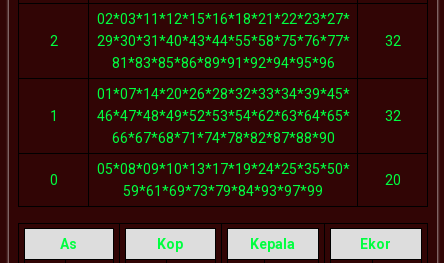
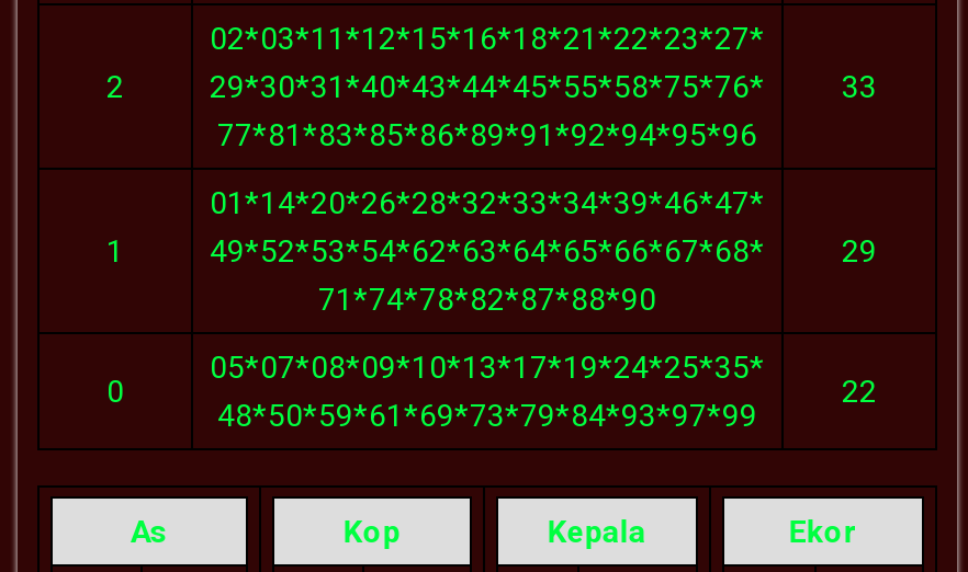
[96,32,349,48] 29*30*31*40*43*44*55*58*75*76*77* -> [210,68,765,103] 29*30*31*40*43*44*45*55*58*75*76*
[384,32,400,48] 32 -> [842,68,877,103] 33
[111,54,334,70] 81*83*85*86*89*91*92*94*95*96 -> [217,116,757,151] 77*81*83*85*86*89*91*92*94*95*96
[96,85,349,101] 01*07*14*20*26*28*32*33*34*39*45* -> [210,184,765,219] 01*14*20*26*28*32*33*34*39*46*47*
[96,107,349,123] 46*47*48*49*52*53*54*62*63*64*65* -> [210,232,765,267] 49*52*53*54*62*63*64*65*66*67*68*
[384,107,400,123] 32 -> [842,232,877,267] 29
[111,129,334,145] 66*67*68*71*74*78*82*87*88*90 -> [318,281,656,316] 71*74*78*82*87*88*90
[96,160,349,176] 05*08*09*10*13*17*19*24*25*35*50* -> [210,348,765,384] 05*07*08*09*10*13*17*19*24*25*35*
[384,171,400,187] 20 -> [842,373,877,408] 22
[123,182,323,198] 59*61*69*73*79*84*93*97*99 -> [217,397,757,432] 48*50*59*61*69*73*79*84*93*97*99

